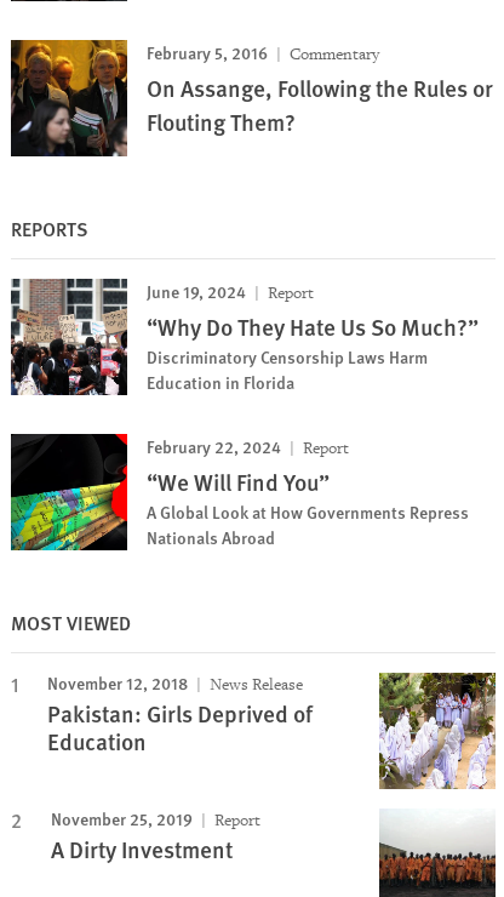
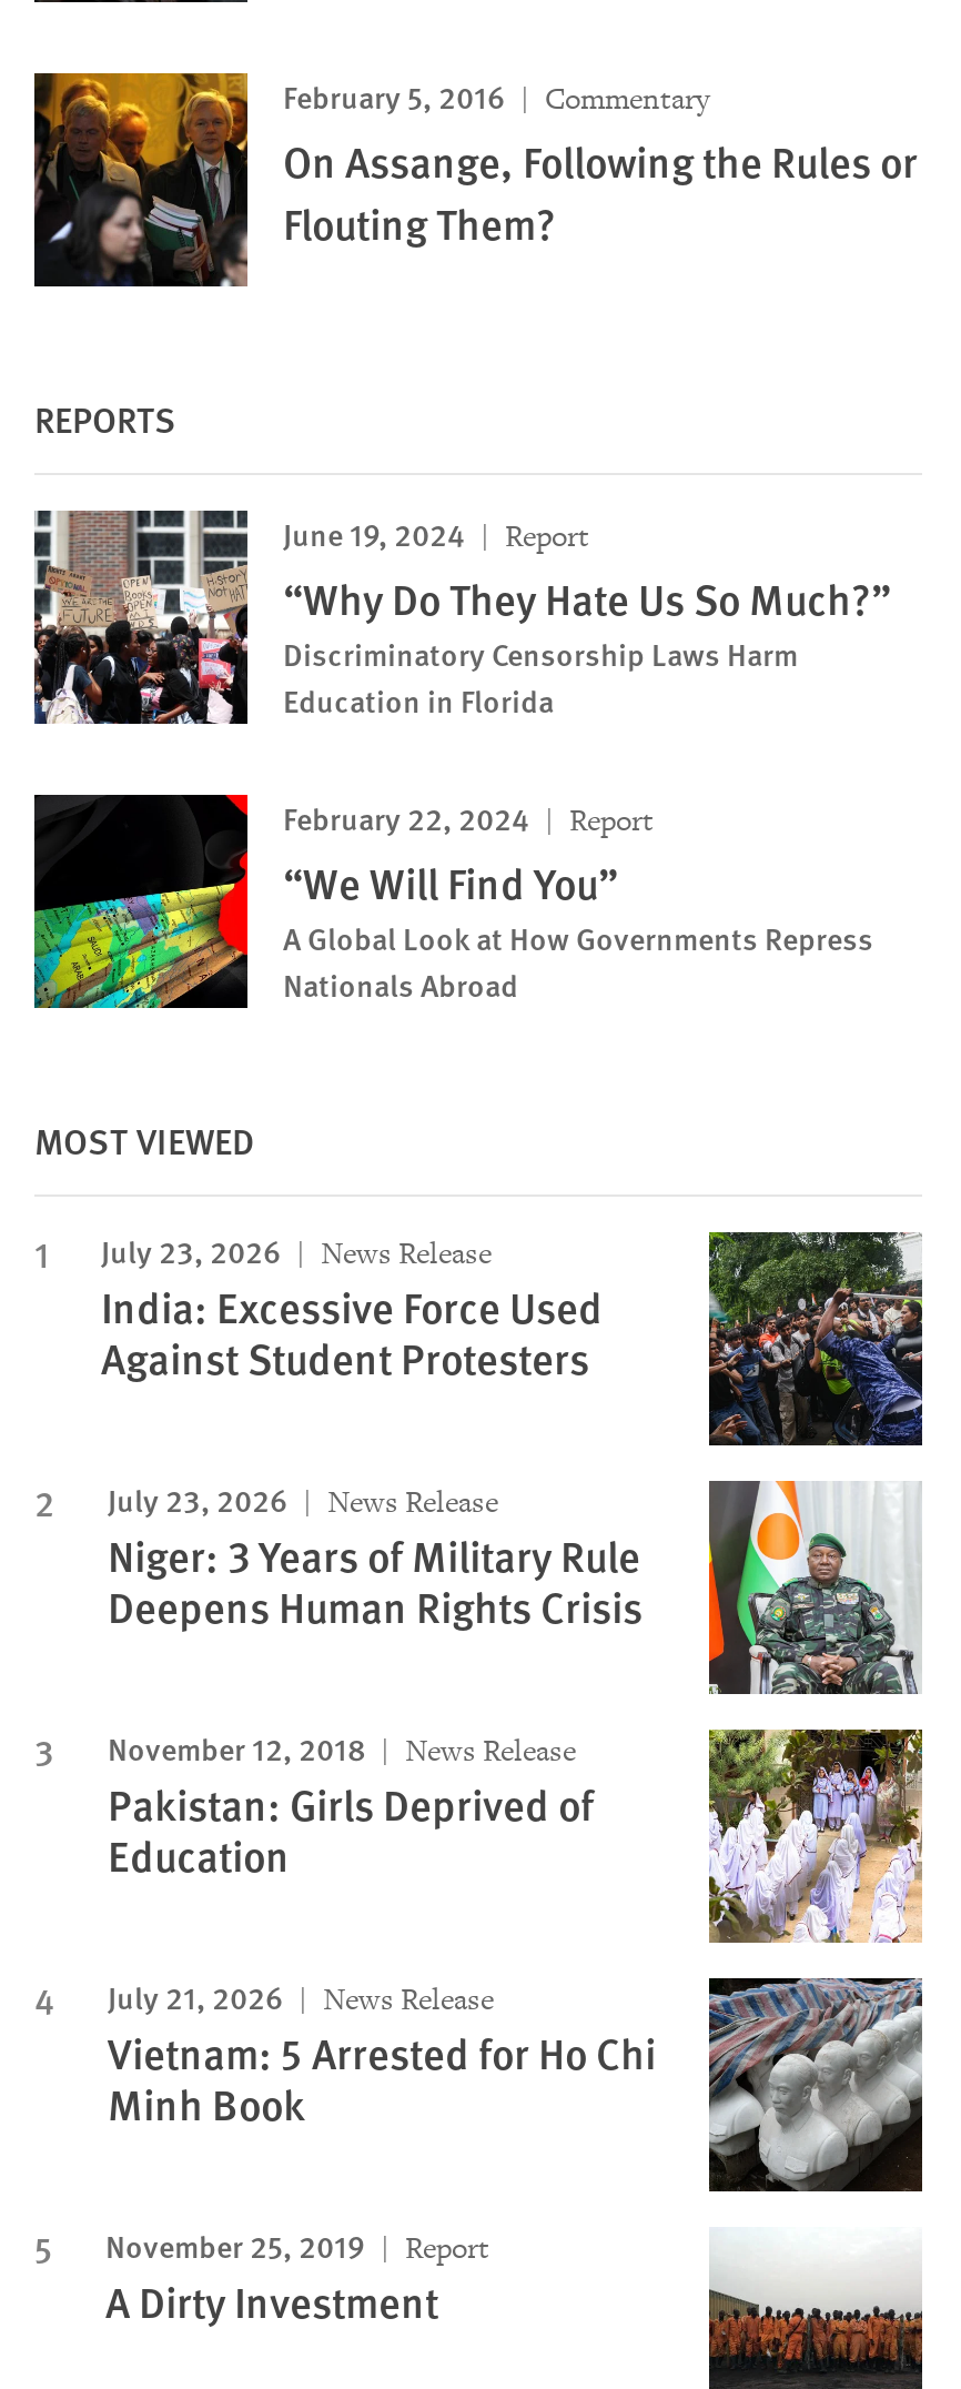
none -> [101,1227,924,1635] [image] | July 23, 2026 | News Release | India: Excessive Force Used | Against Student Protesters | July 23, 2026 | News Release | Niger: 3 Years of Military Rule | Deepens Human Rights Crisis
none -> [707,1479,922,1696] [image]
none -> [108,1973,924,2194] [image] | July 21, 2026 | News Release | Vietnam: 5 Arrested for Ho Chi | Minh Book

